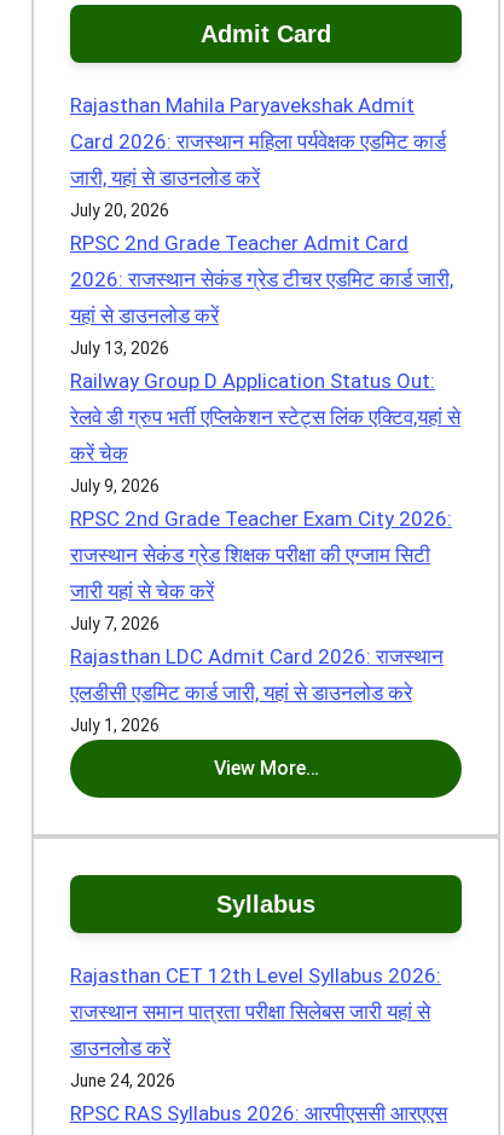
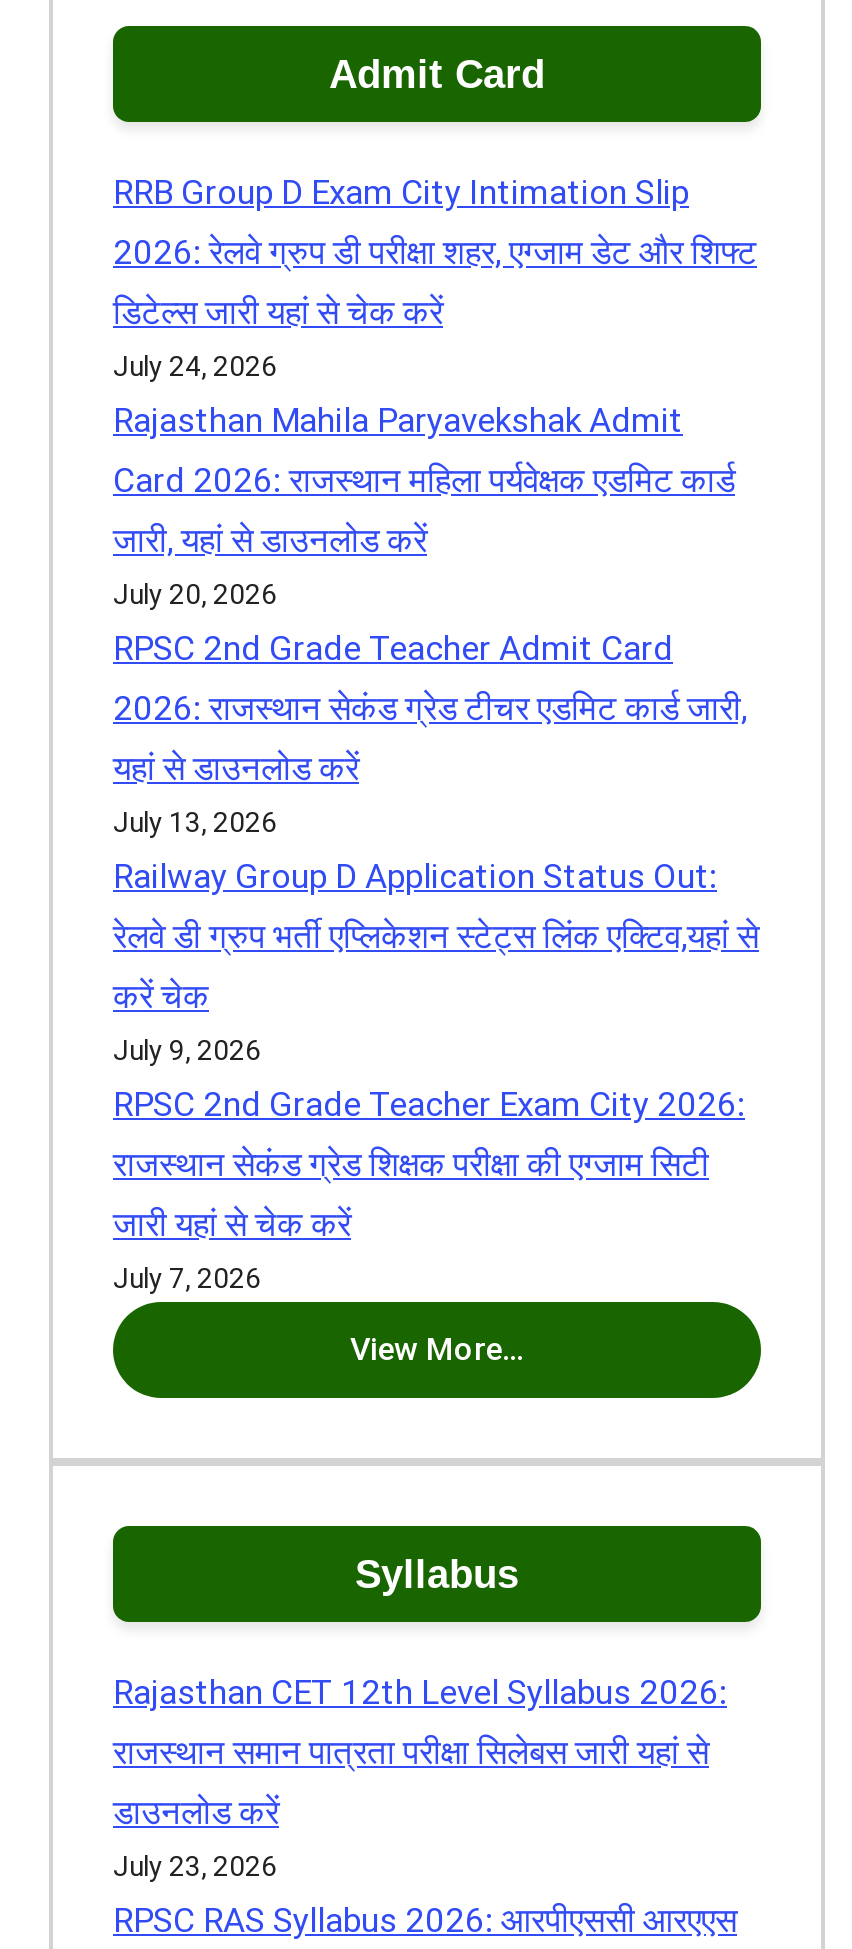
none -> [113,172,757,382] RRB Group D Exam City Intimation Slip | 2026: रेलवे ग्रुप डी परीक्षा शहर, एग्जाम डेट और शिफ्ट | डिटेल्स जारी यहां से चेक करें | July 24, 2026
moved [70,93,460,633] -> [113,400,759,1294]: Rajasthan Mahila Paryavekshak Admit | Card 2026: राजस्थान महिला पर्यवेक्षक एडमिट कार्ड | जारी, यहां से डाउनलोड करें | ... | जारी यहां से चेक करें | July 7, 2026
[70,644,444,735] Rajasthan LDC Admit Card 2026: राजस्थान | एलडीसी एडमिट कार्ड जारी, यहां से डाउनलोड करे | July 1, 2026 -> none
[70,1071,175,1090] June 24, 2026 -> [113,1850,277,1882] July 23, 2026

